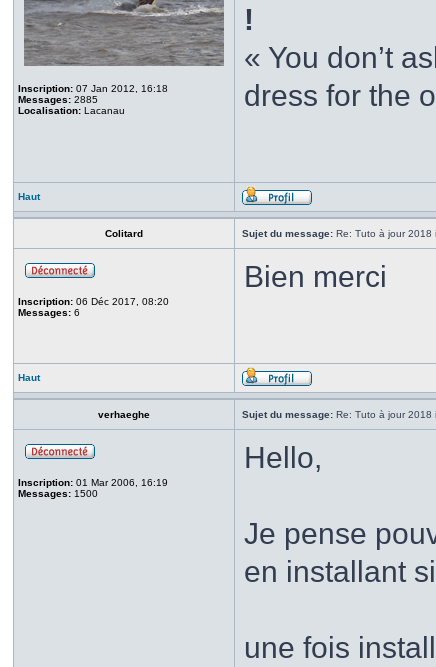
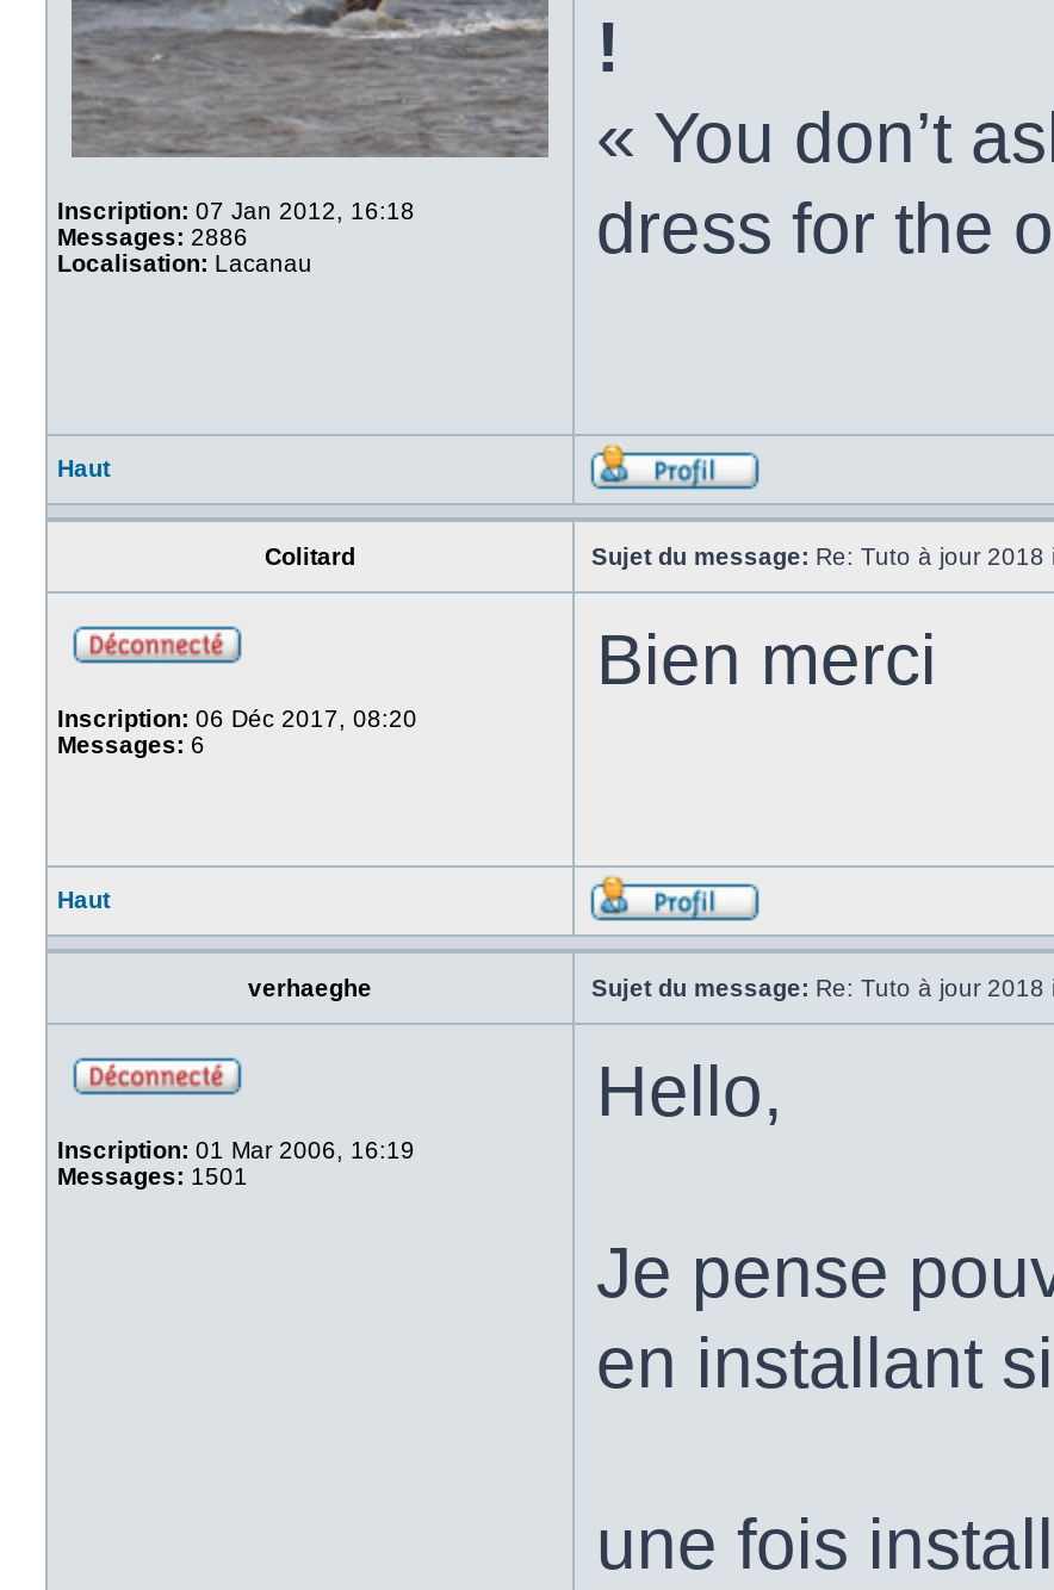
[18,94,98,105] Messages: 2885 -> [57,224,248,250] Messages: 2886
[18,488,98,499] Messages: 1500 -> [57,1163,248,1190] Messages: 1501

